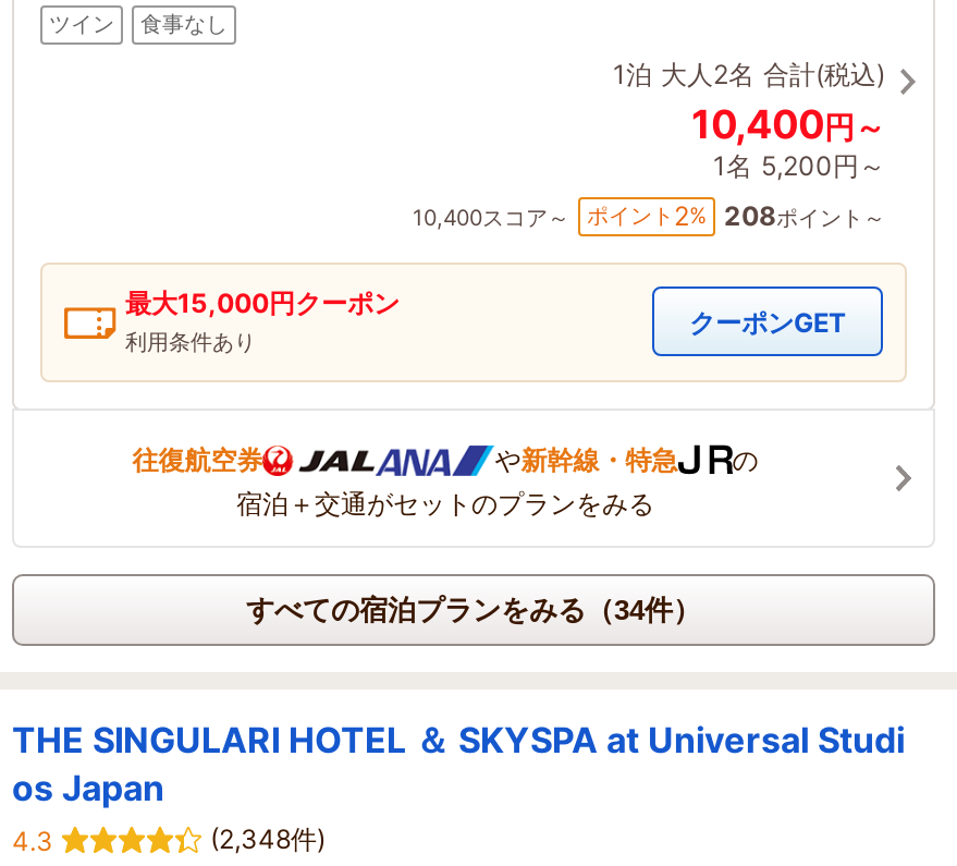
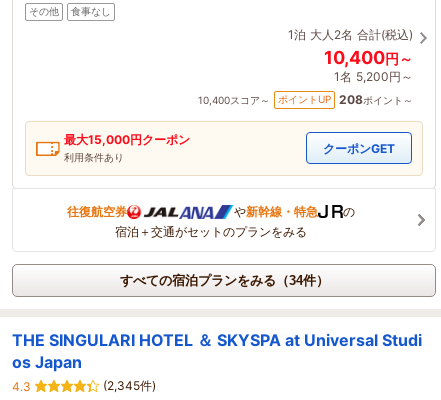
[49,10,114,36] ツイン -> [29,5,59,17] その他
[587,199,885,232] ポイント2% 208ポイント～ -> [278,92,413,107] ポイントUP | 208ポイント～
[210,822,326,854] (2,348件) -> [103,378,156,393] (2,345件)

